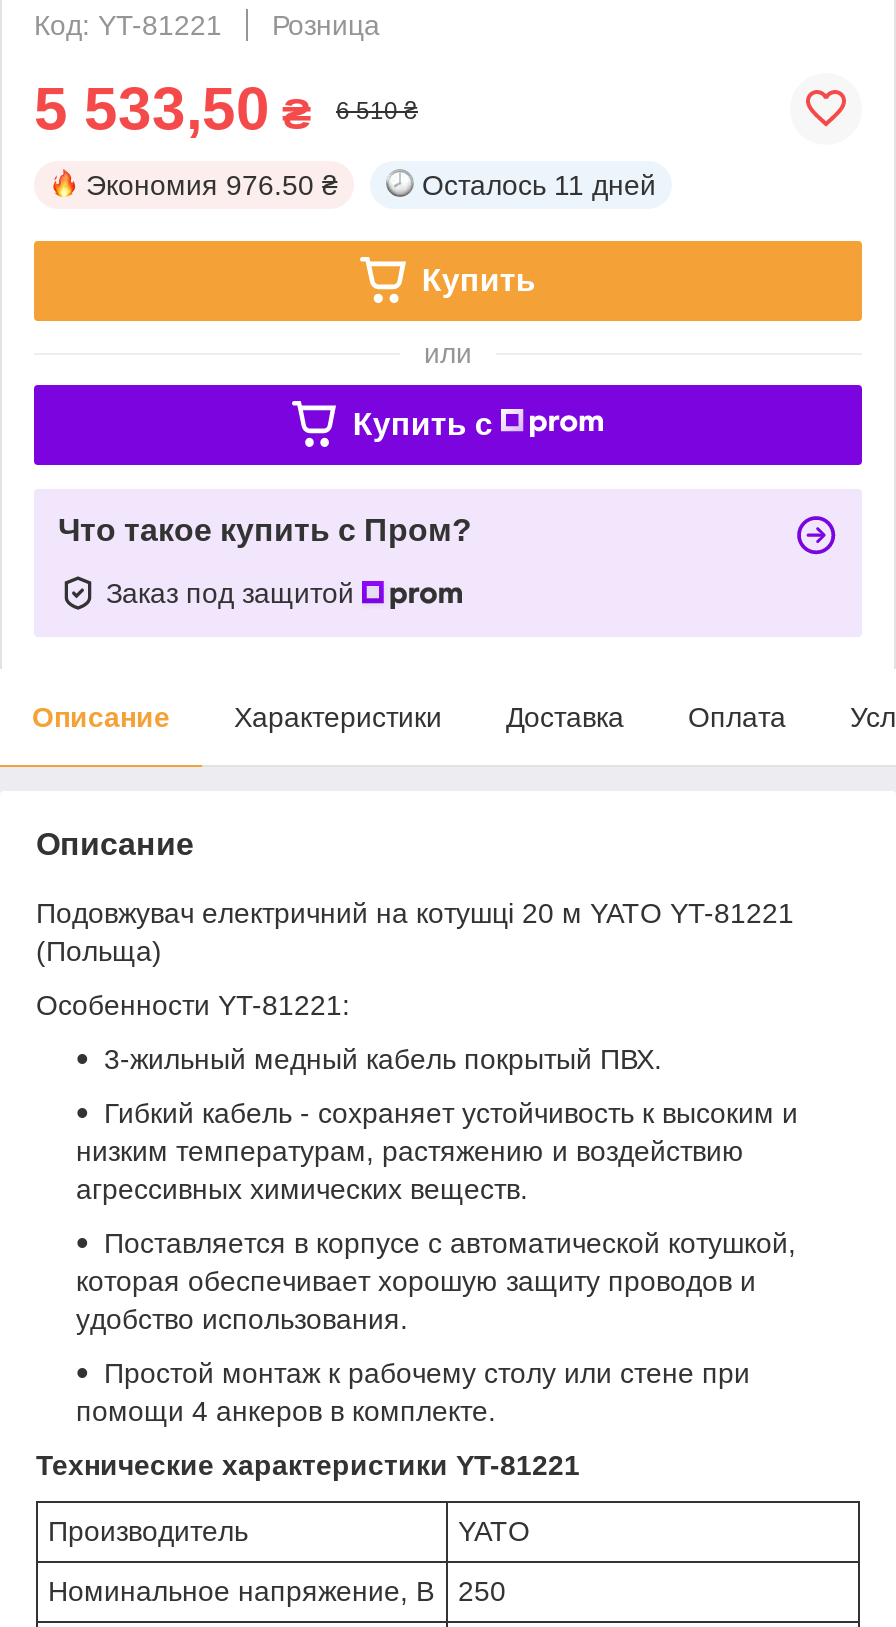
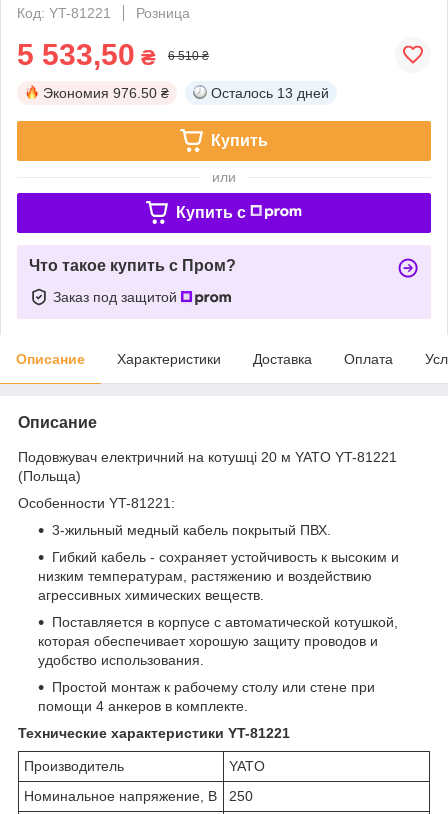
[422,169,656,201] Осталось 11 дней -> [211,85,329,101] Осталось 13 дней

